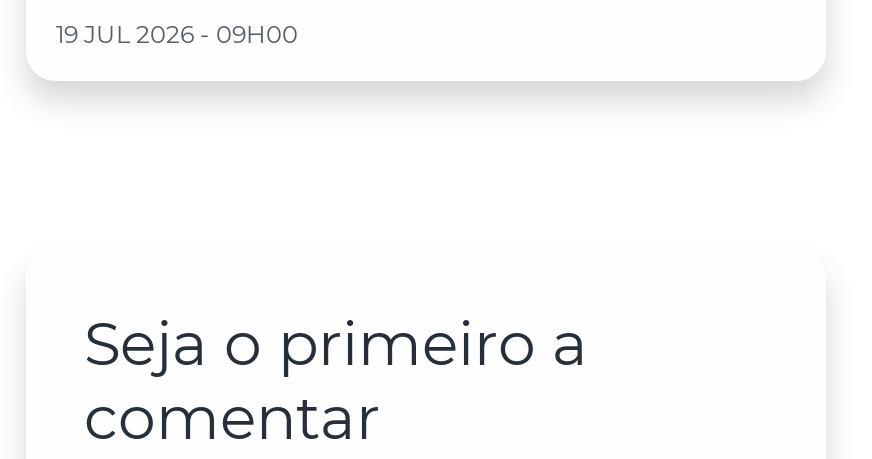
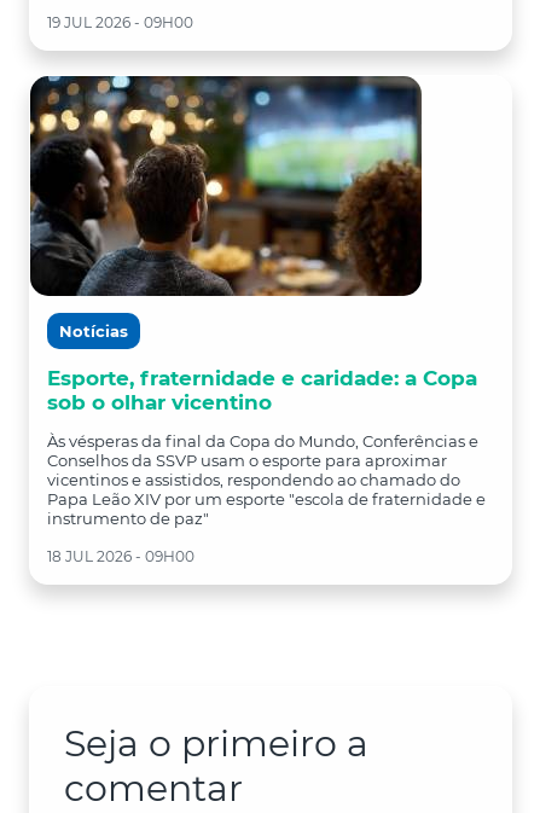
none -> [29,75,486,565] [image] | Notícias | Esporte, fraternidade e caridade: a Copa | sob o olhar vicentino | Às vésperas da final da Copa do Mundo, Conferências e | Conselhos da SSVP usam o esporte para aproximar | vicentinos e assistidos, respondendo ao chamado do | Papa Leão XIV por um esporte "escola de fraternidade e | instrumento de paz" | 18 JUL 2026 - 09H00

